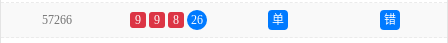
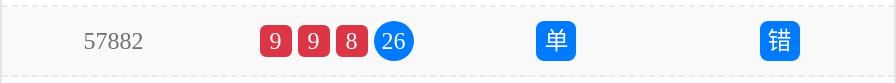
[42,13,72,27] 57266 -> [84,27,144,55] 57882

